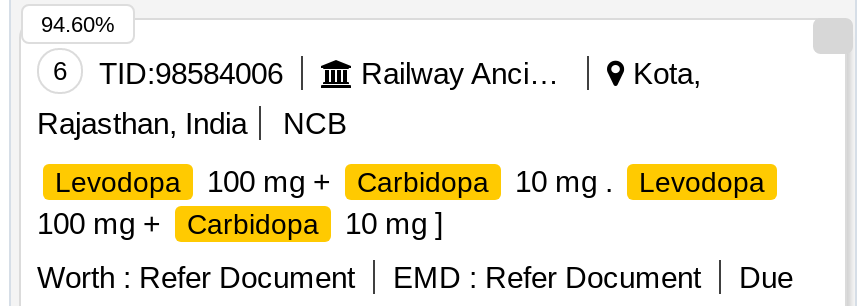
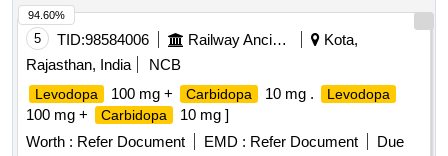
[53,56,283,90] 6 TID:98584006 -> [34,31,149,48] 5 TID:98584006

